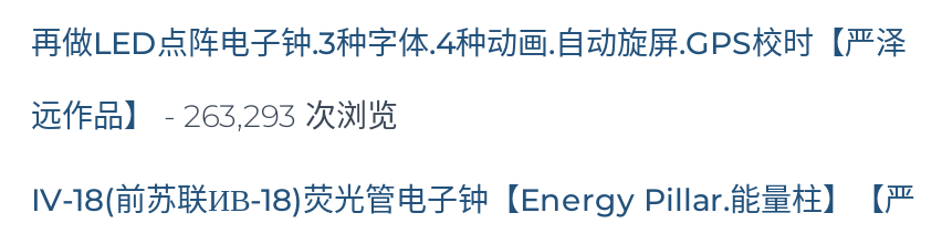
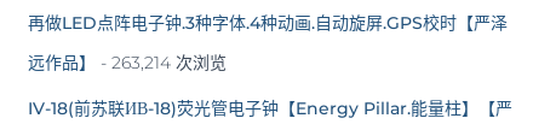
[31,97,398,137] 远作品】- 263,293 次浏览 -> [28,52,227,74] 远作品】- 263,214 次浏览

